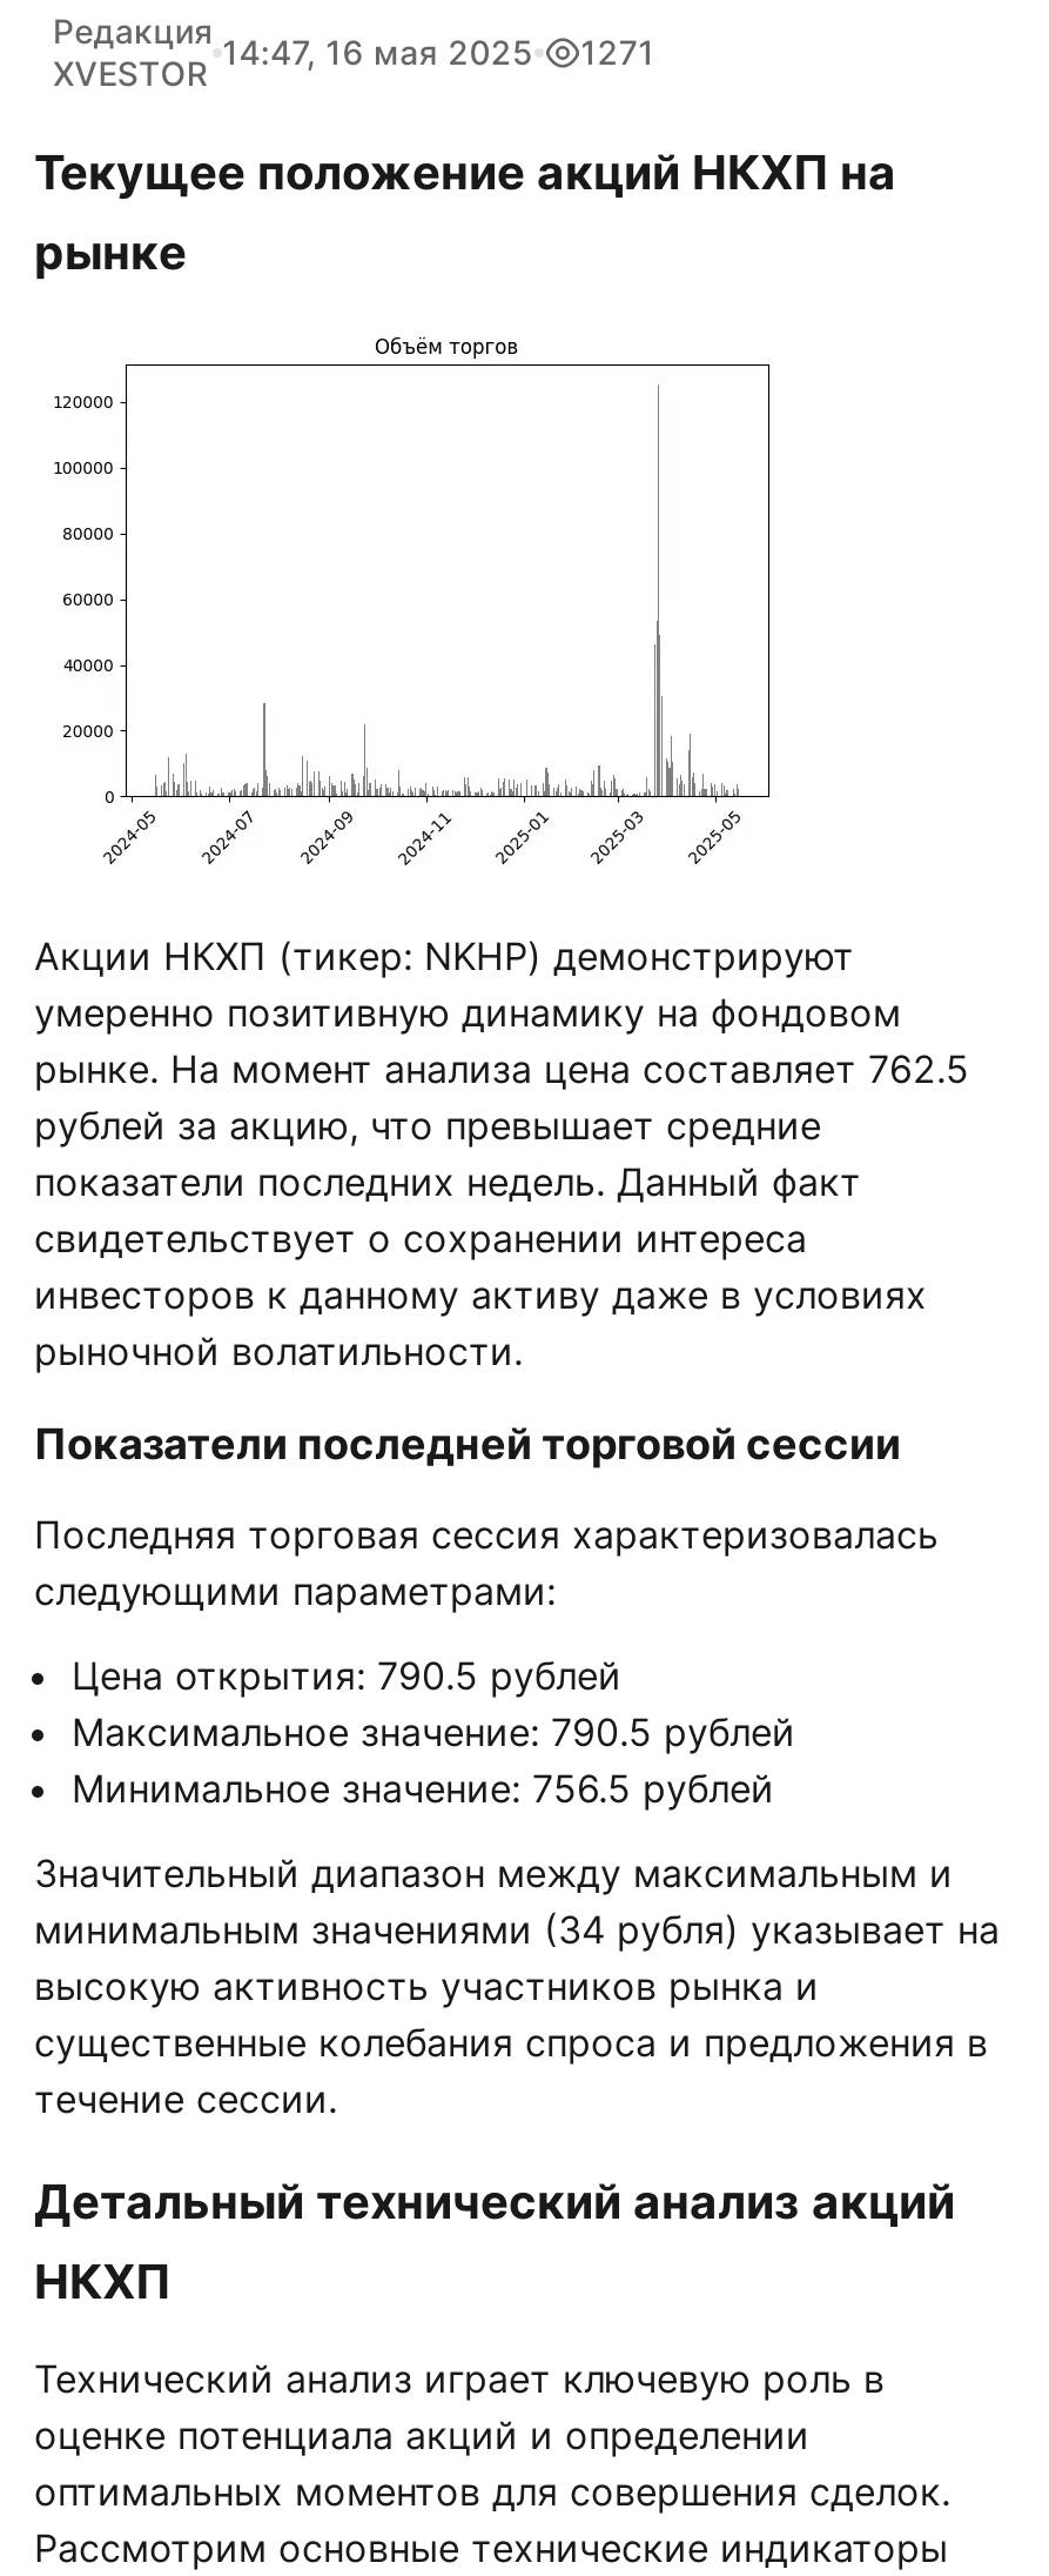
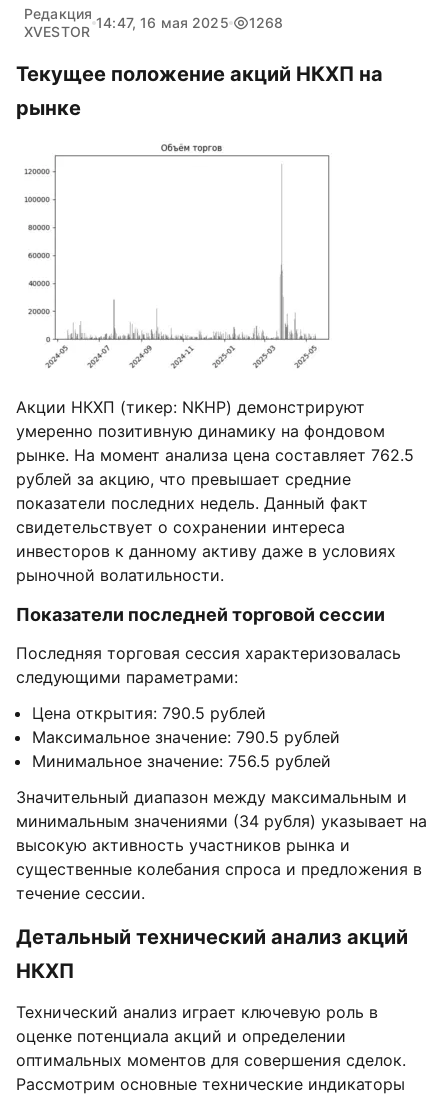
[222,32,655,72] 14:47, 16 мая 2025 1271 -> [96,14,283,31] 14:47, 16 мая 2025 1268

